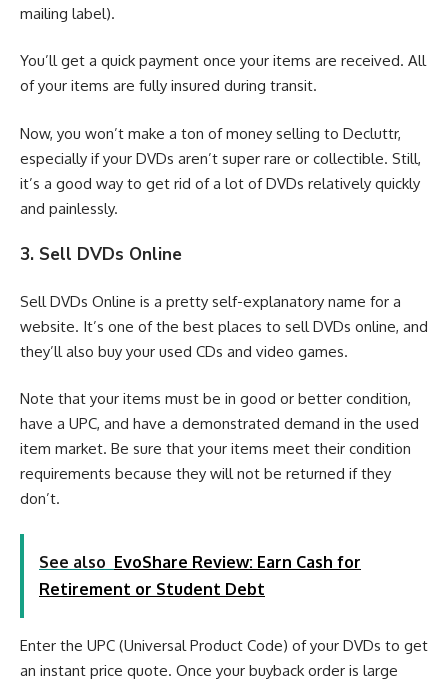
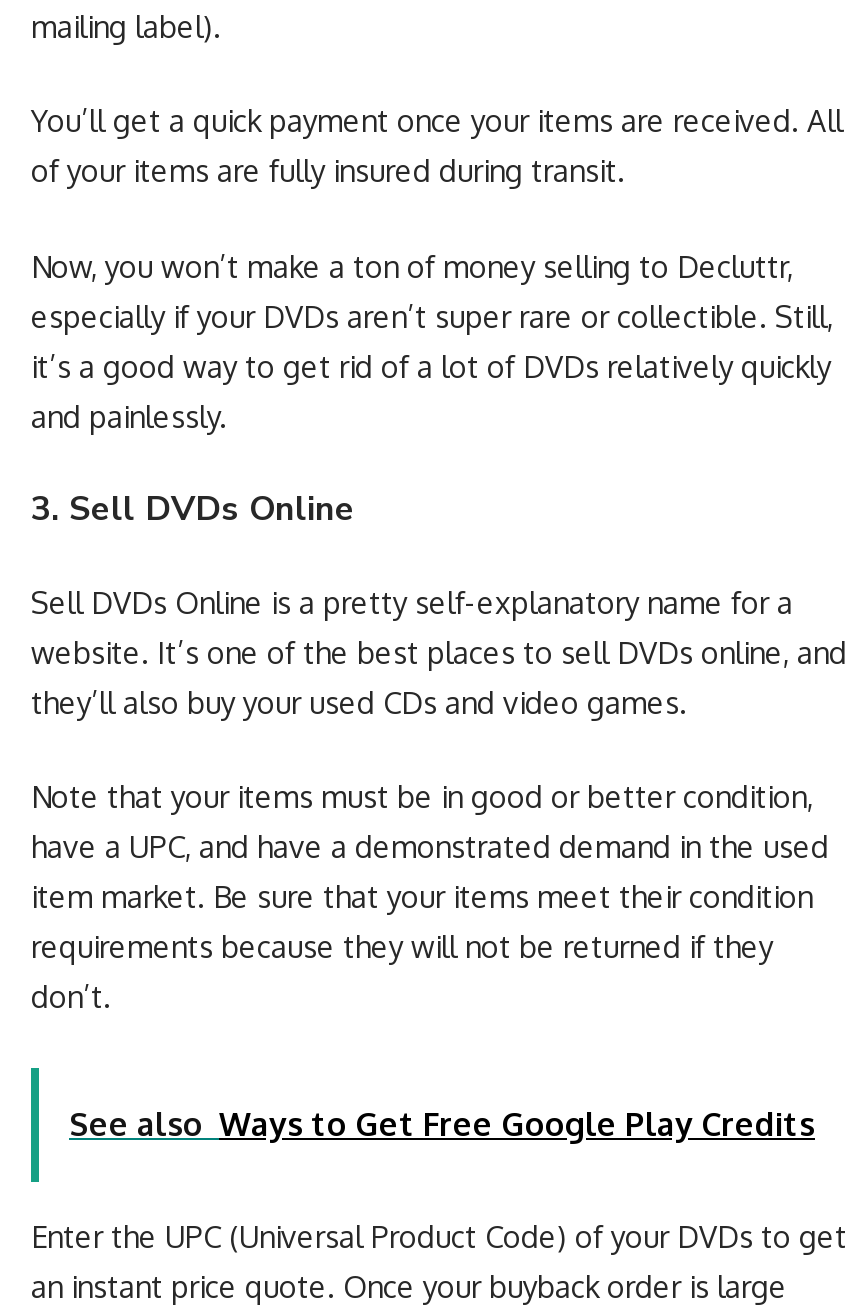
[39,551,361,598] See also EvoShare Review: Earn Cash for | Retirement or Student Debt -> [69,1103,815,1143] See also Ways to Get Free Google Play Credits

